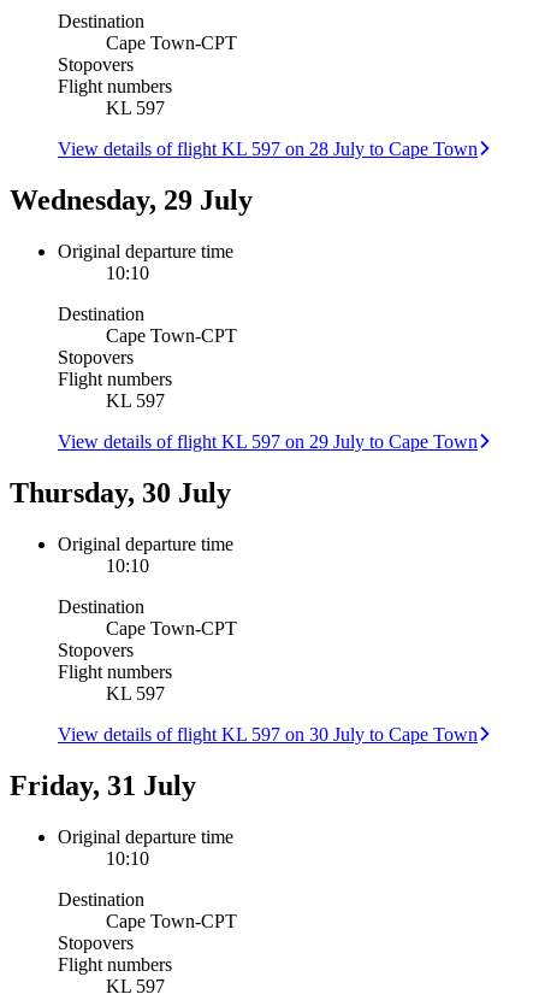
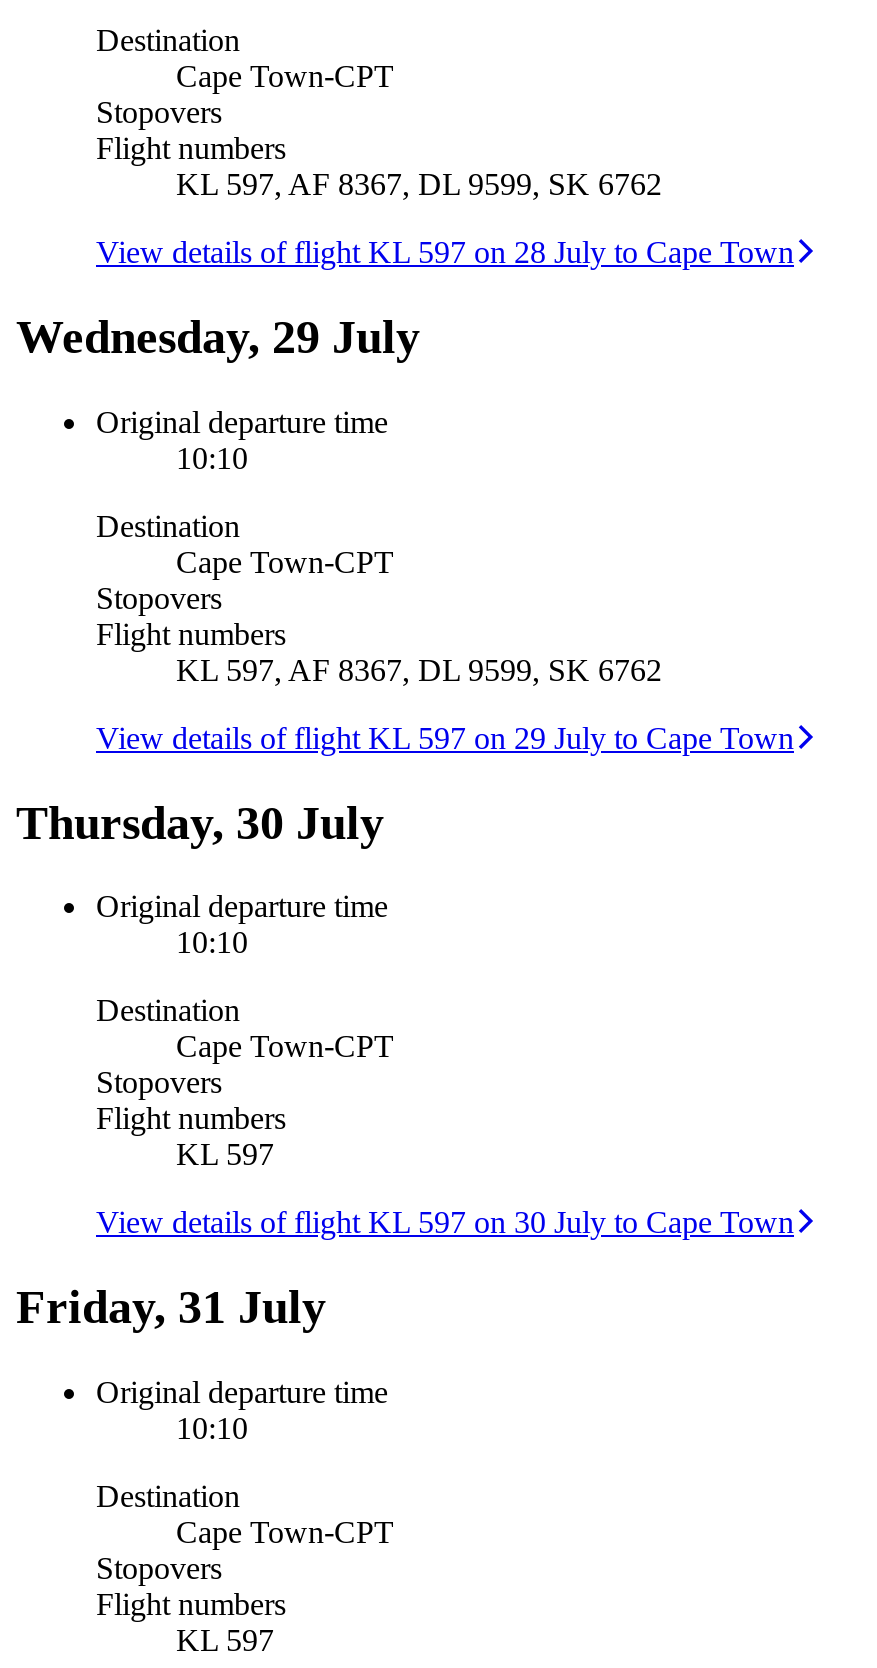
[106,98,165,118] KL 597 -> [176,166,662,200] KL 597, AF 8367, DL 9599, SK 6762
[106,390,165,411] KL 597 -> [176,652,662,686] KL 597, AF 8367, DL 9599, SK 6762

